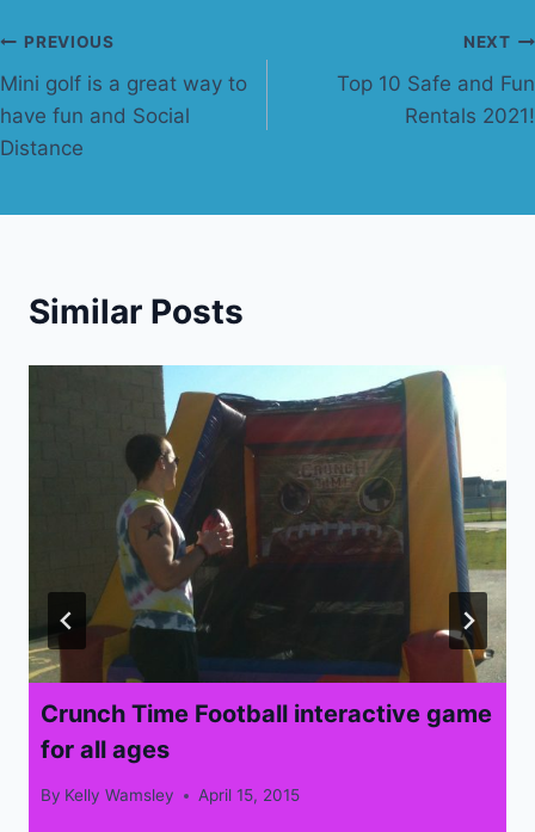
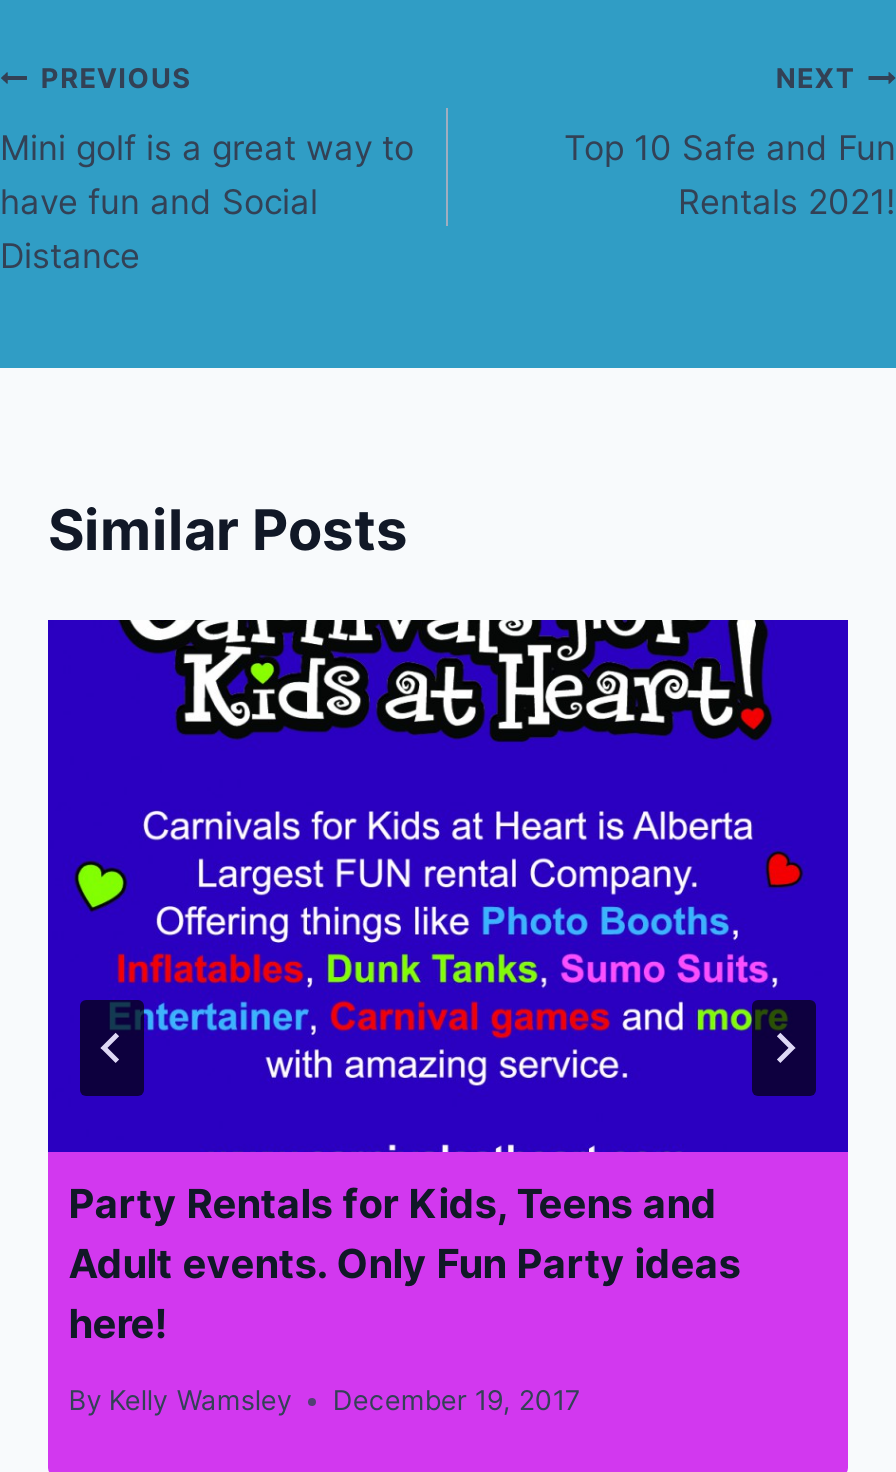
[27,364,508,763] [image] | Crunch Time Football interactive game | for all ages -> [46,618,850,1347] [image] | Party Rentals for Kids, Teens and | Adult events. Only Fun Party ideas | here!
[41,786,300,805] By Kelly Wamsley April 15, 2015 -> [68,1384,581,1416] By Kelly Wamsley December 19, 2017

